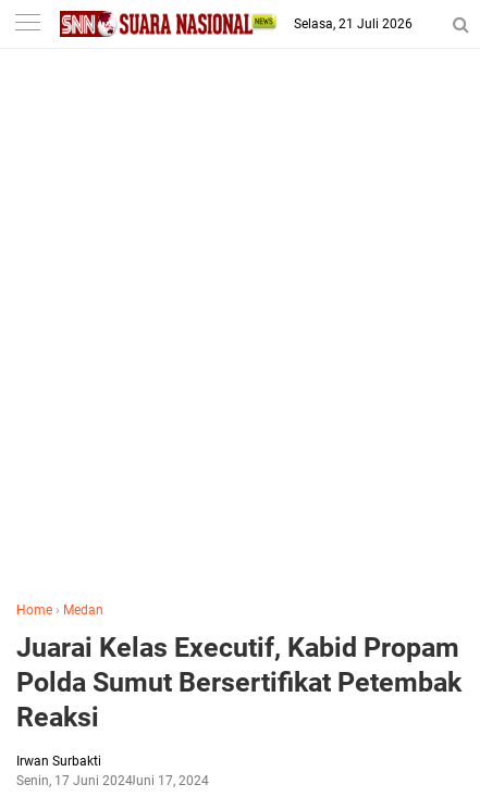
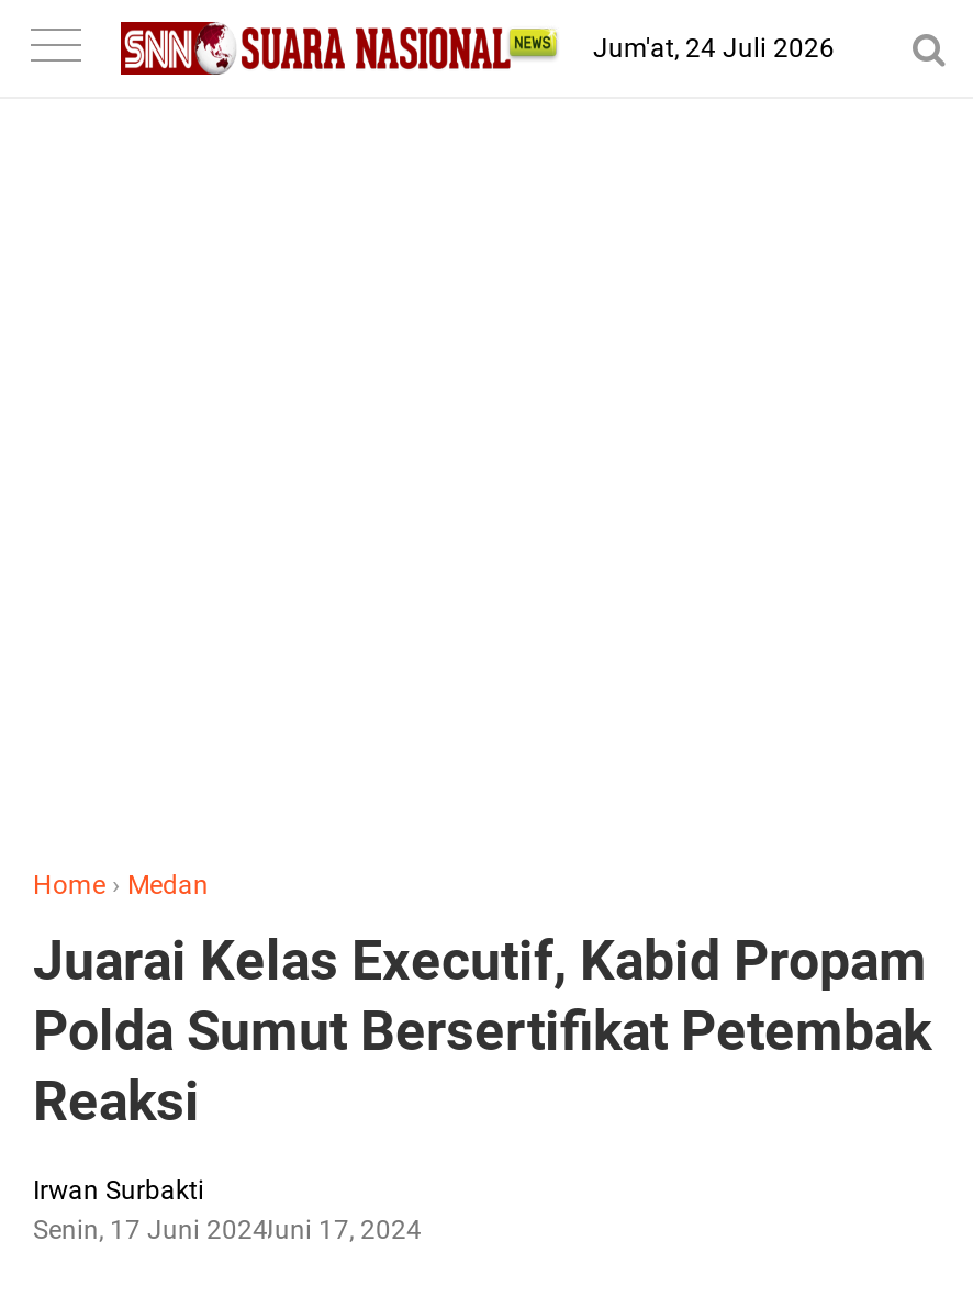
[294,16,413,32] Selasa, 21 Juli 2026 -> [593,33,835,64] Jum'at, 24 Juli 2026

